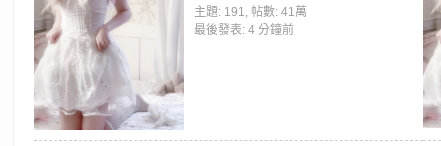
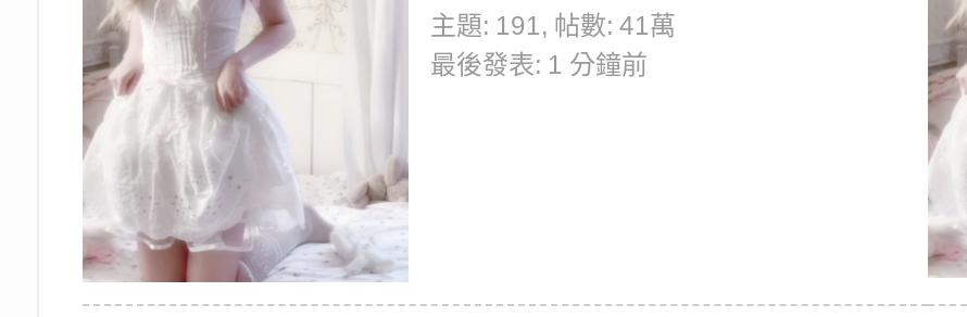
[194,23,294,37] 最後發表: 4 分鐘前 -> [430,50,648,80] 最後發表: 1 分鐘前

